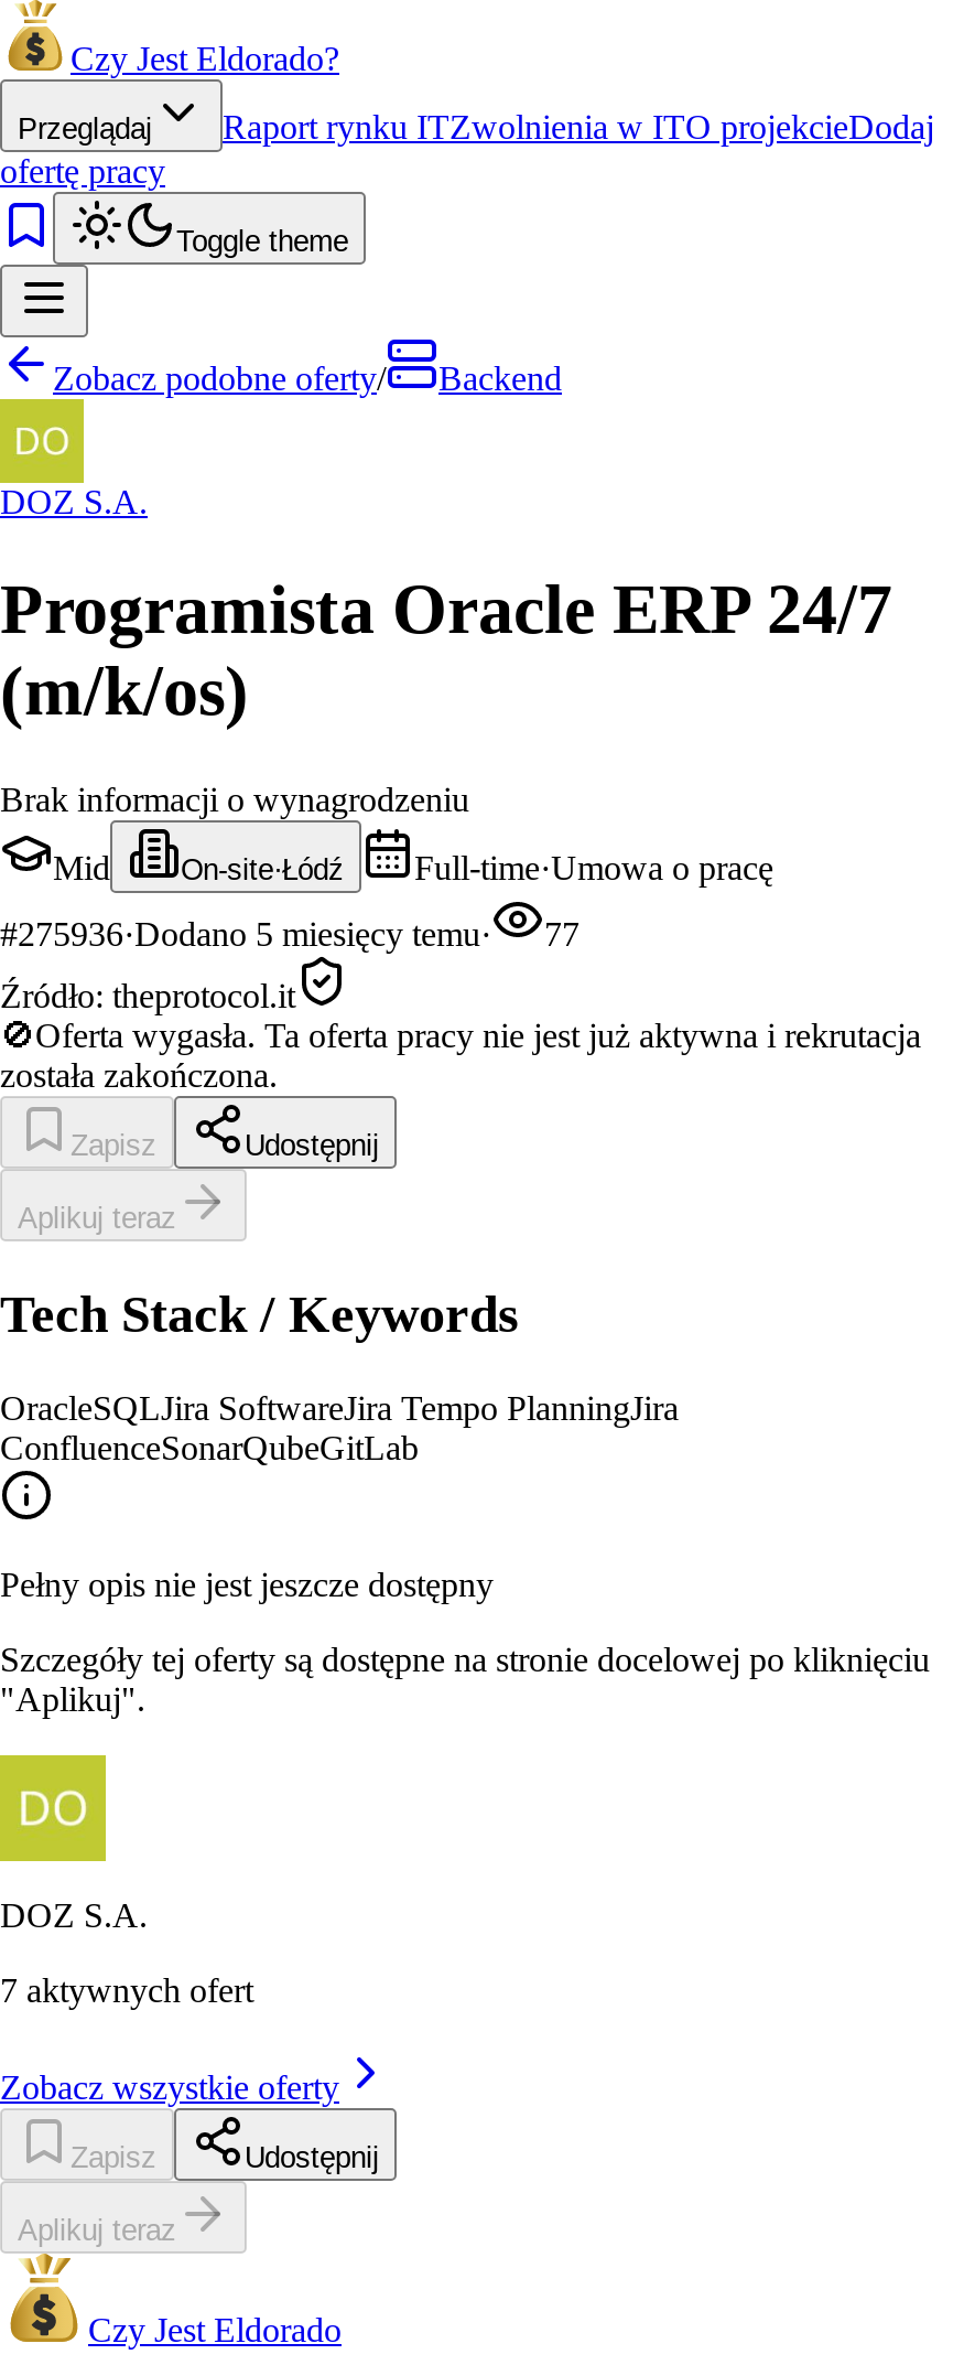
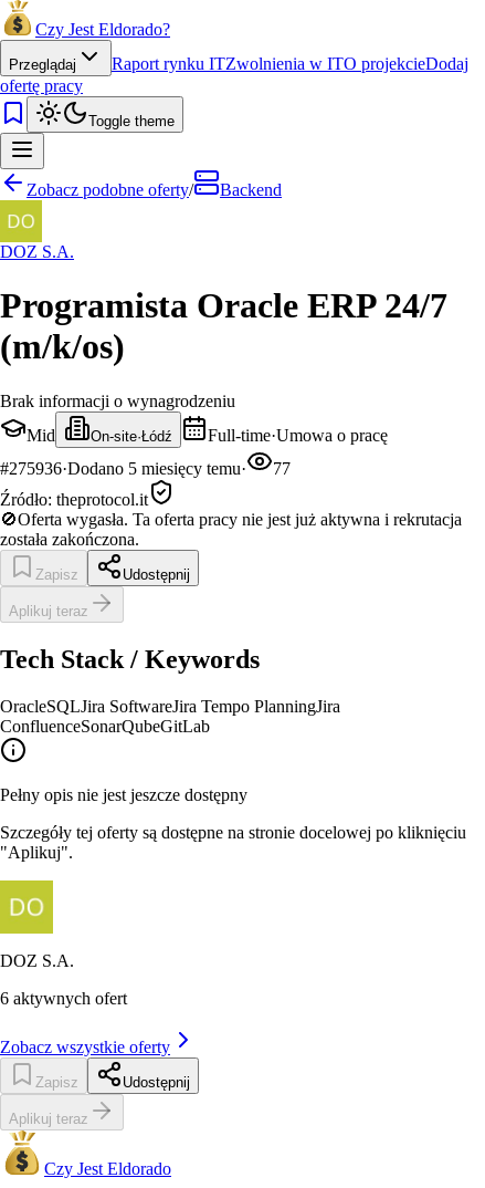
[0,1971,253,2008] 7 aktywnych ofert -> [0,989,127,1007] 6 aktywnych ofert

